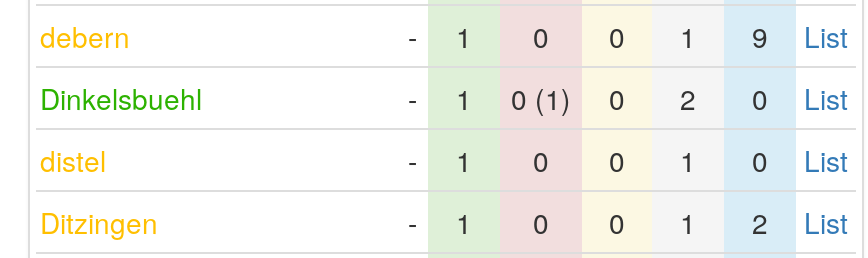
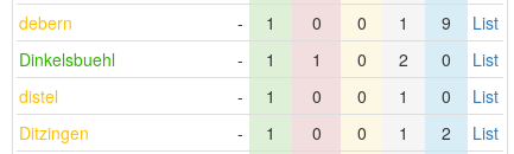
[511,78,571,118] 0 (1) -> [312,47,321,71] 1

